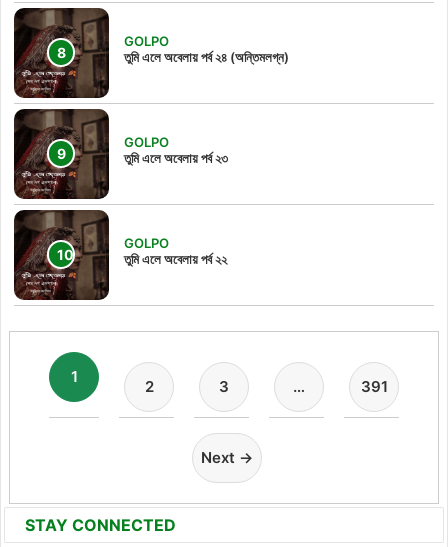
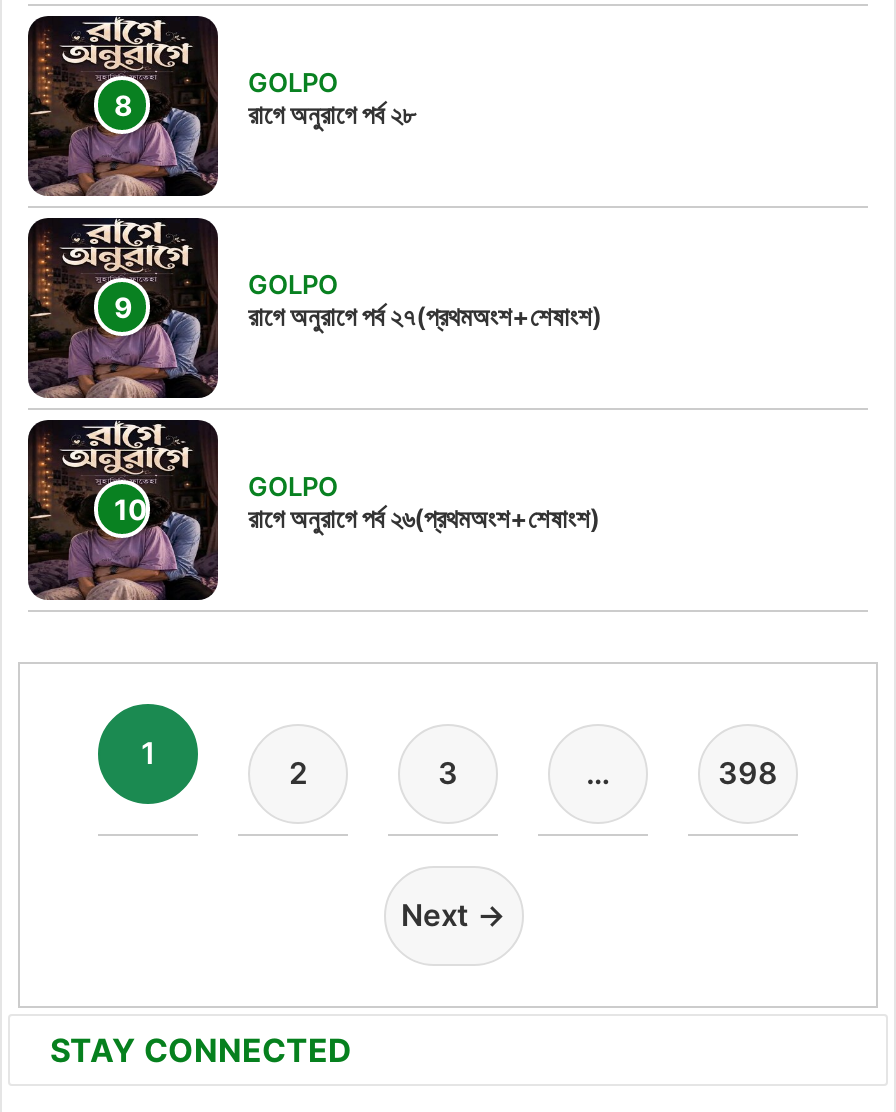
[16,8,289,99] [image] | তুমি এলে অবেলায় পর্ব ২৪ (অন্তিমলগ্ন) -> [30,16,416,198] [image] | রাগে অনুরাগে পর্ব ২৮
[16,109,228,200] [image] | তুমি এলে অবেলায় পর্ব ২৩ -> [30,218,602,400] [image] | রাগে অনুরাগে পর্ব ২৭(প্রথমঅংশ+শেষাংশ)
[16,210,227,301] [image] | তুমি এলে অবেলায় পর্ব ২২ -> [30,420,600,602] [image] | রাগে অনুরাগে পর্ব ২৬(প্রথমঅংশ+শেষাংশ)
[360,377,387,396] 391 -> [718,755,778,793] 398

